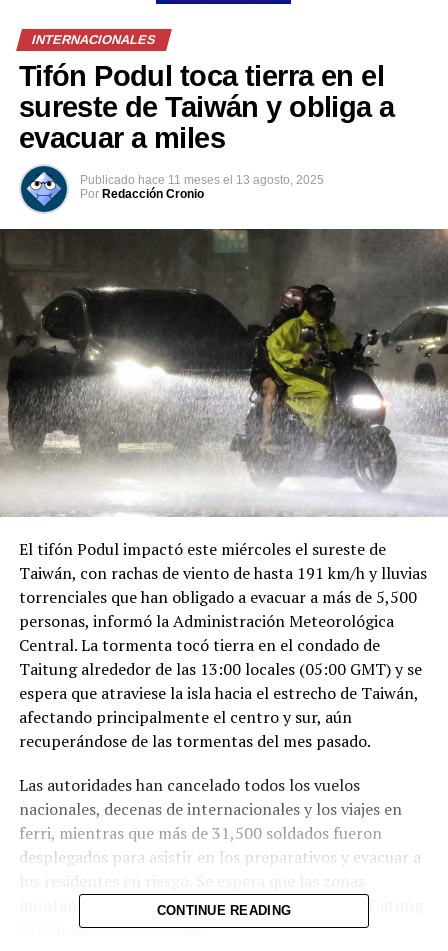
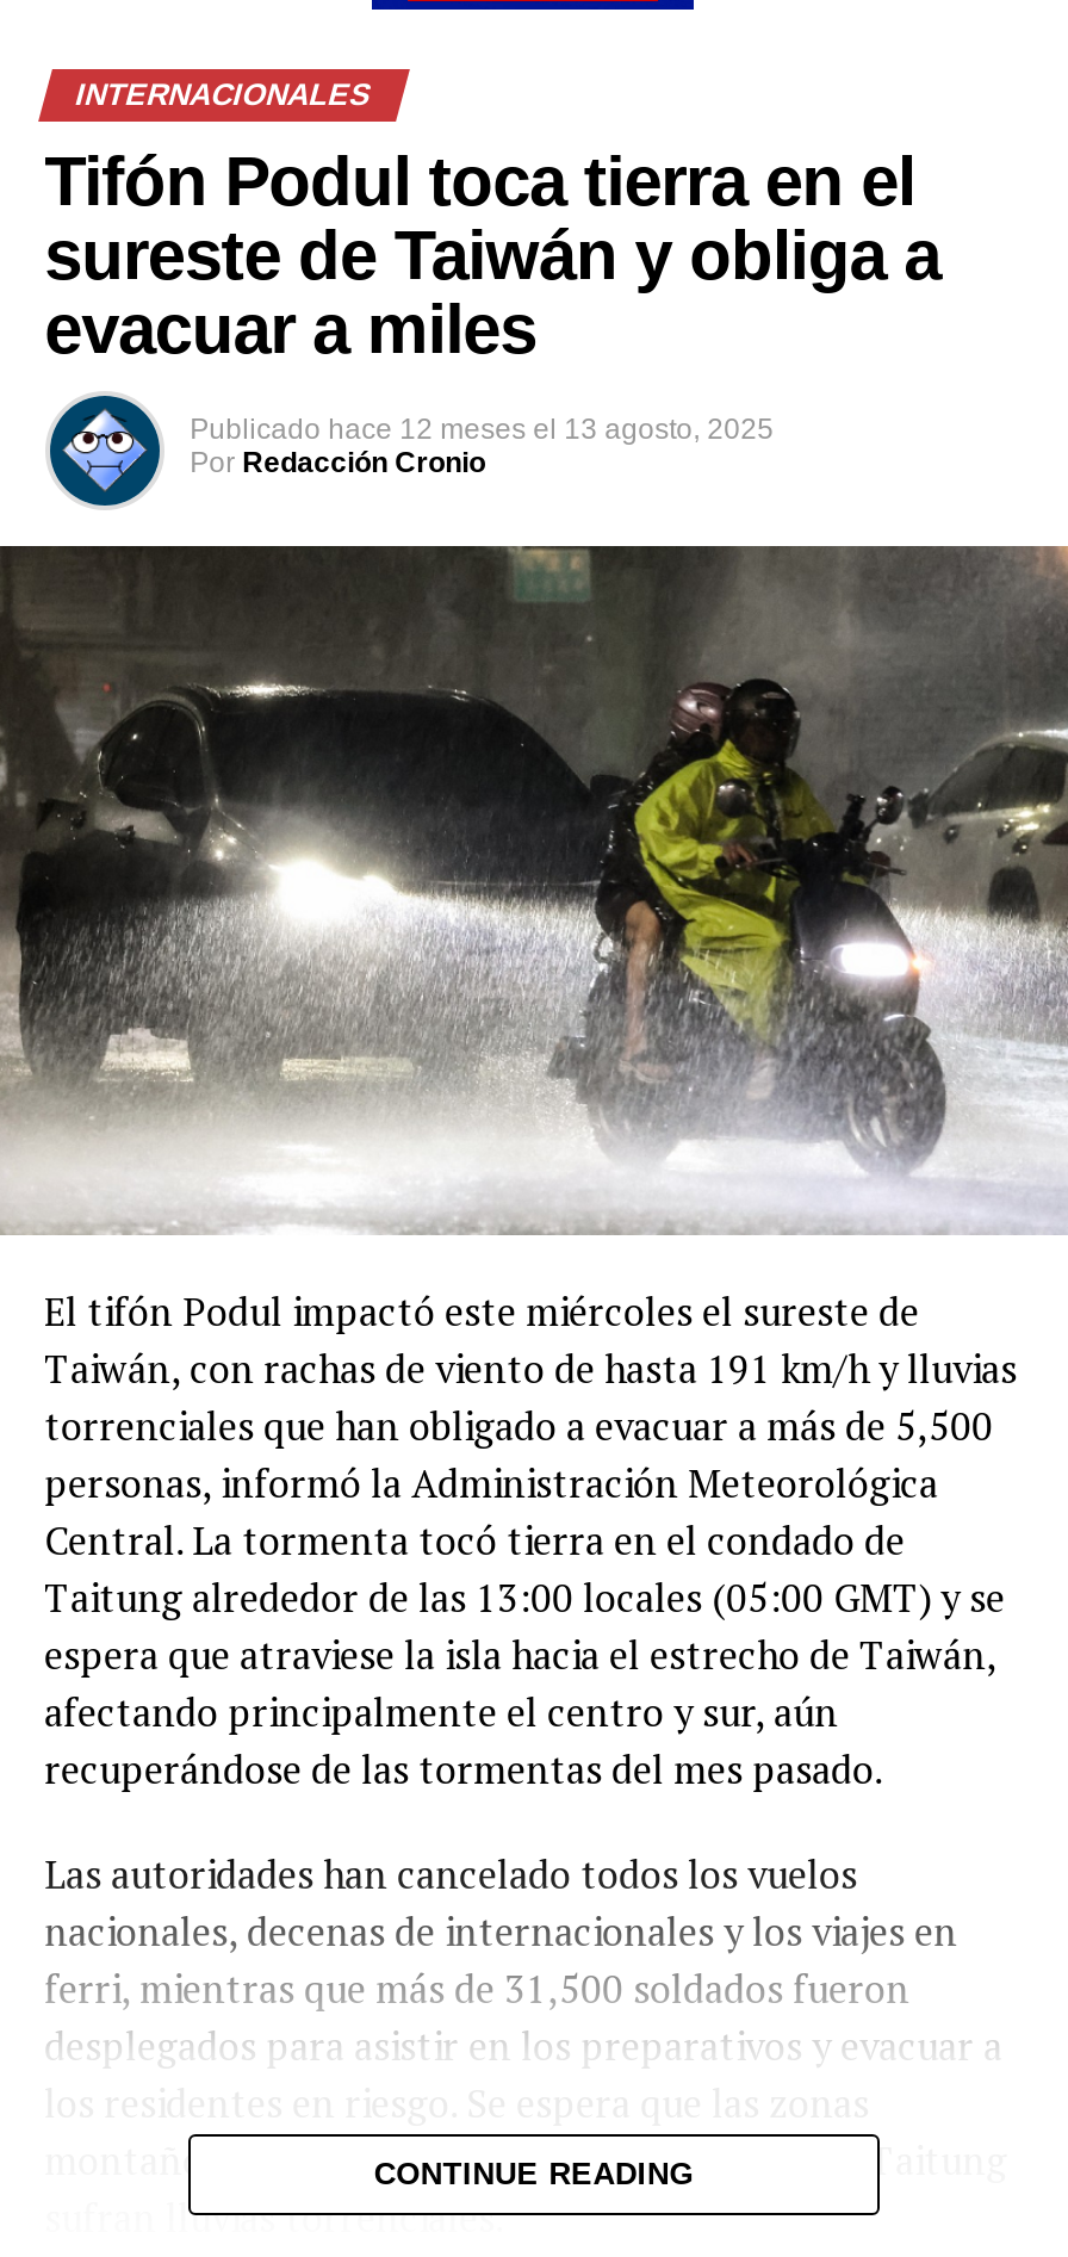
[80,173,324,187] Publicado hace 11 meses el 13 agosto, 2025 -> [190,413,774,446] Publicado hace 12 meses el 13 agosto, 2025

